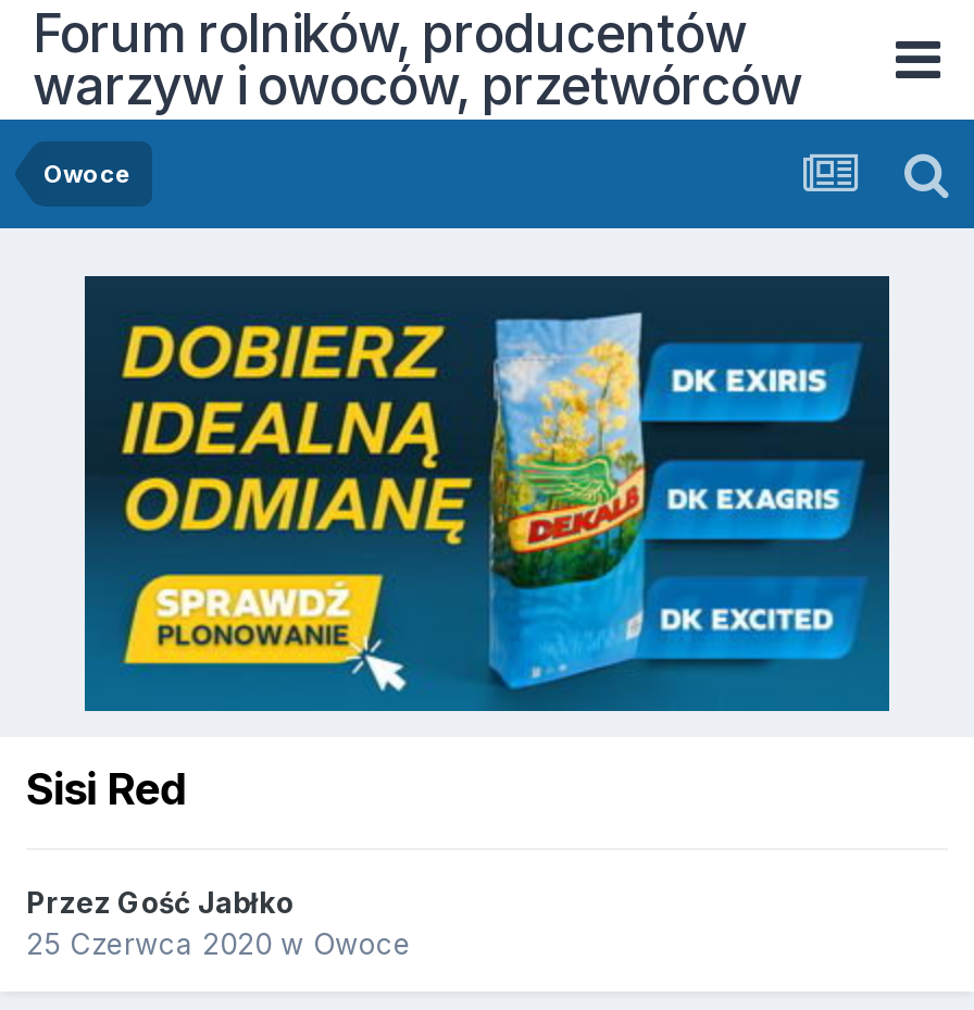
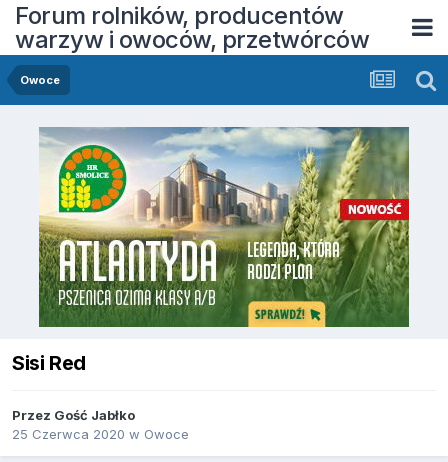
[83,274,891,713] [image] -> [38,126,410,328] [image]

